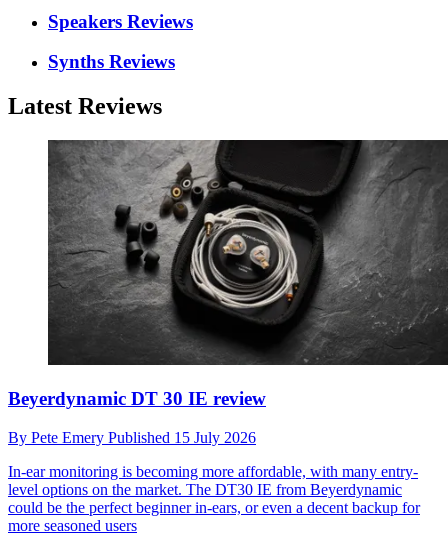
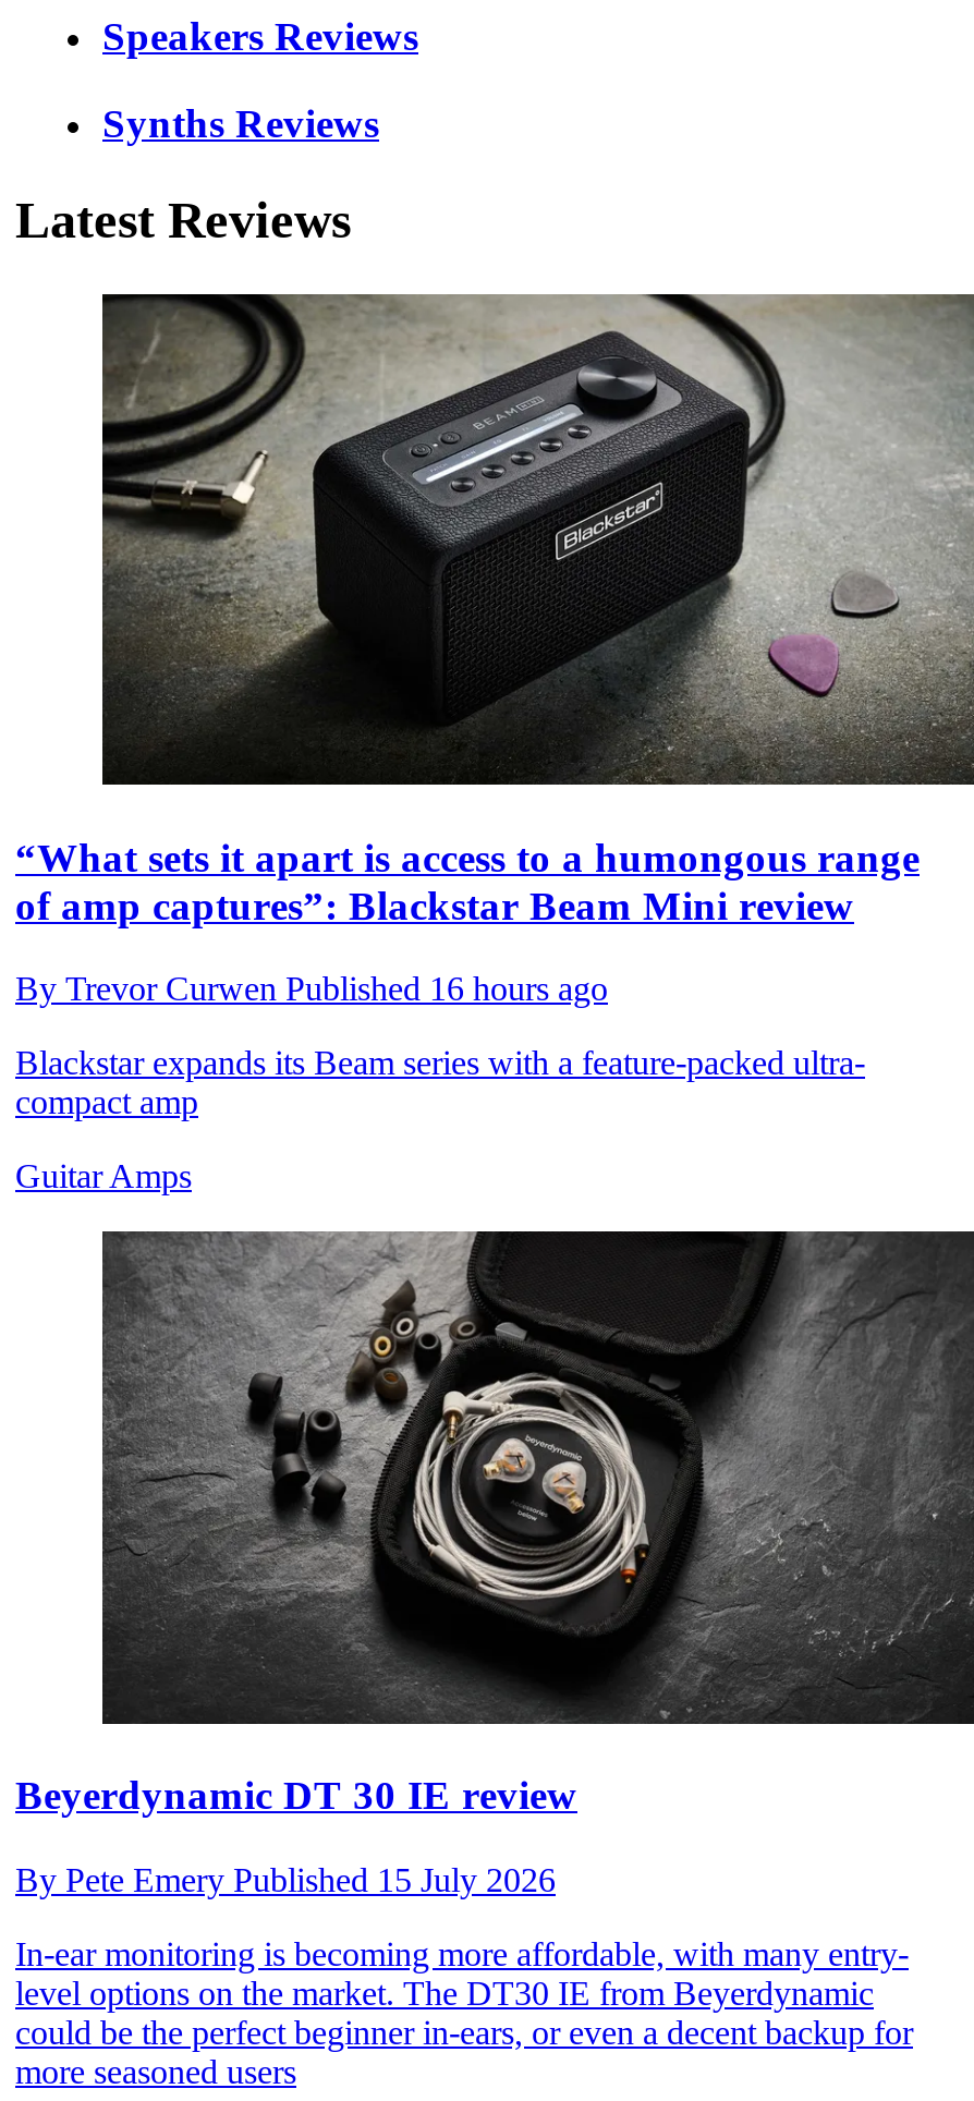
none -> [15,292,967,1195] [image] | “What sets it apart is access to a humongous range | of amp captures”: Blackstar Beam Mini review | By Trevor Curwen Published 16 hours ago | Blackstar expands its Beam series with a feature‑packed ultra- | compact amp | Guitar Amps

